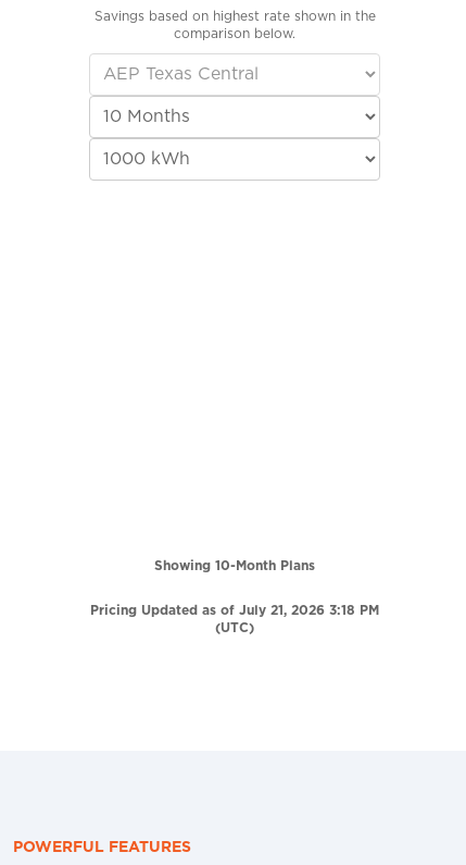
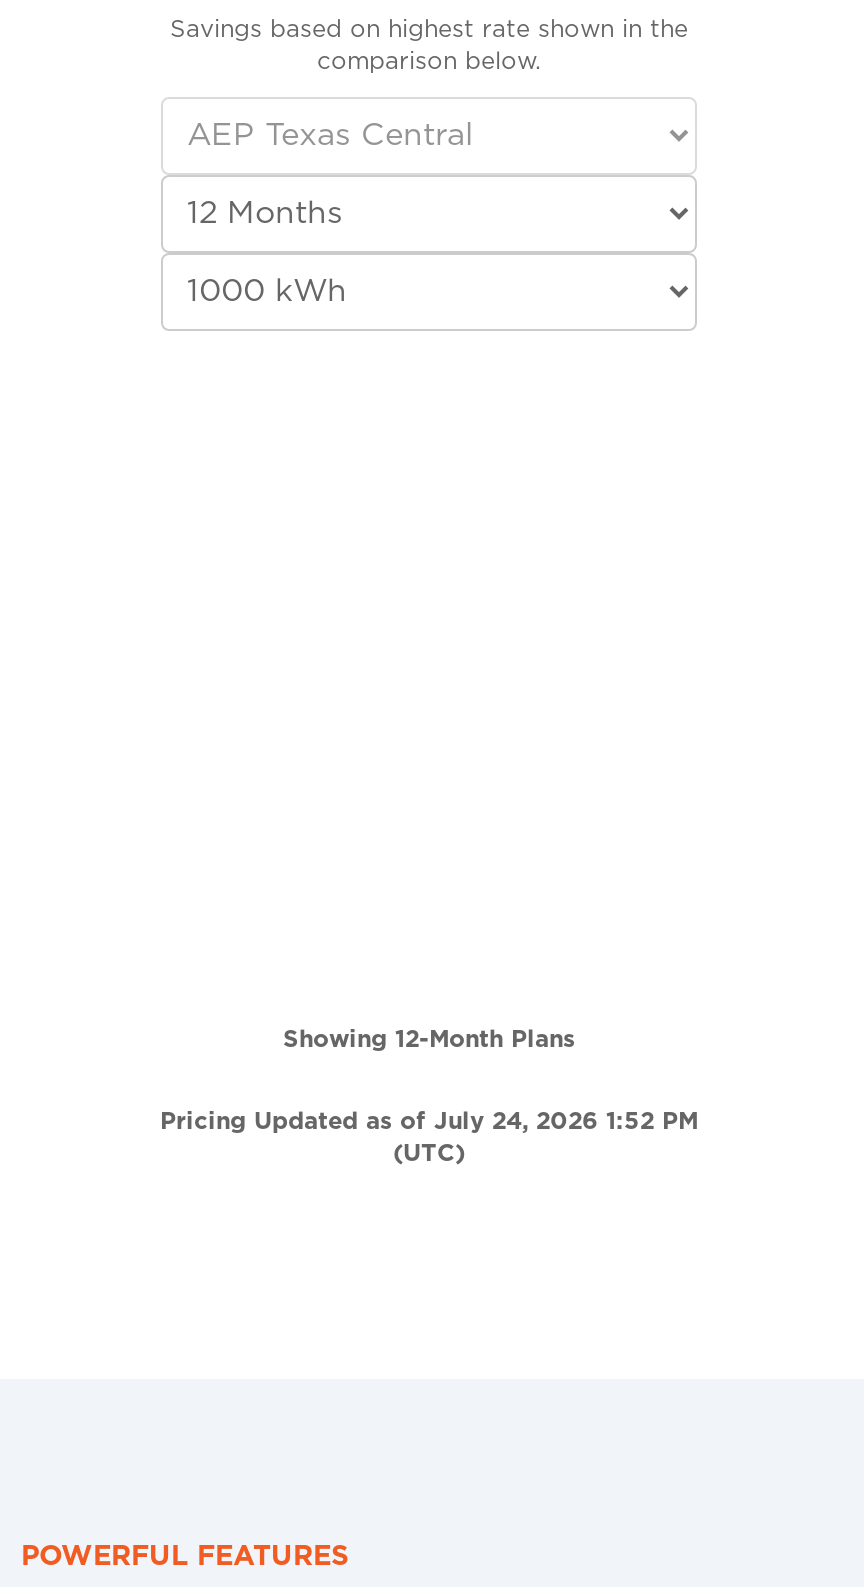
[154,559,315,572] Showing 10-Month Plans -> [283,1027,575,1051] Showing 12-Month Plans
[90,604,379,617] Pricing Updated as of July 21, 2026 3:18 PM -> [160,1109,698,1133] Pricing Updated as of July 24, 2026 1:52 PM

